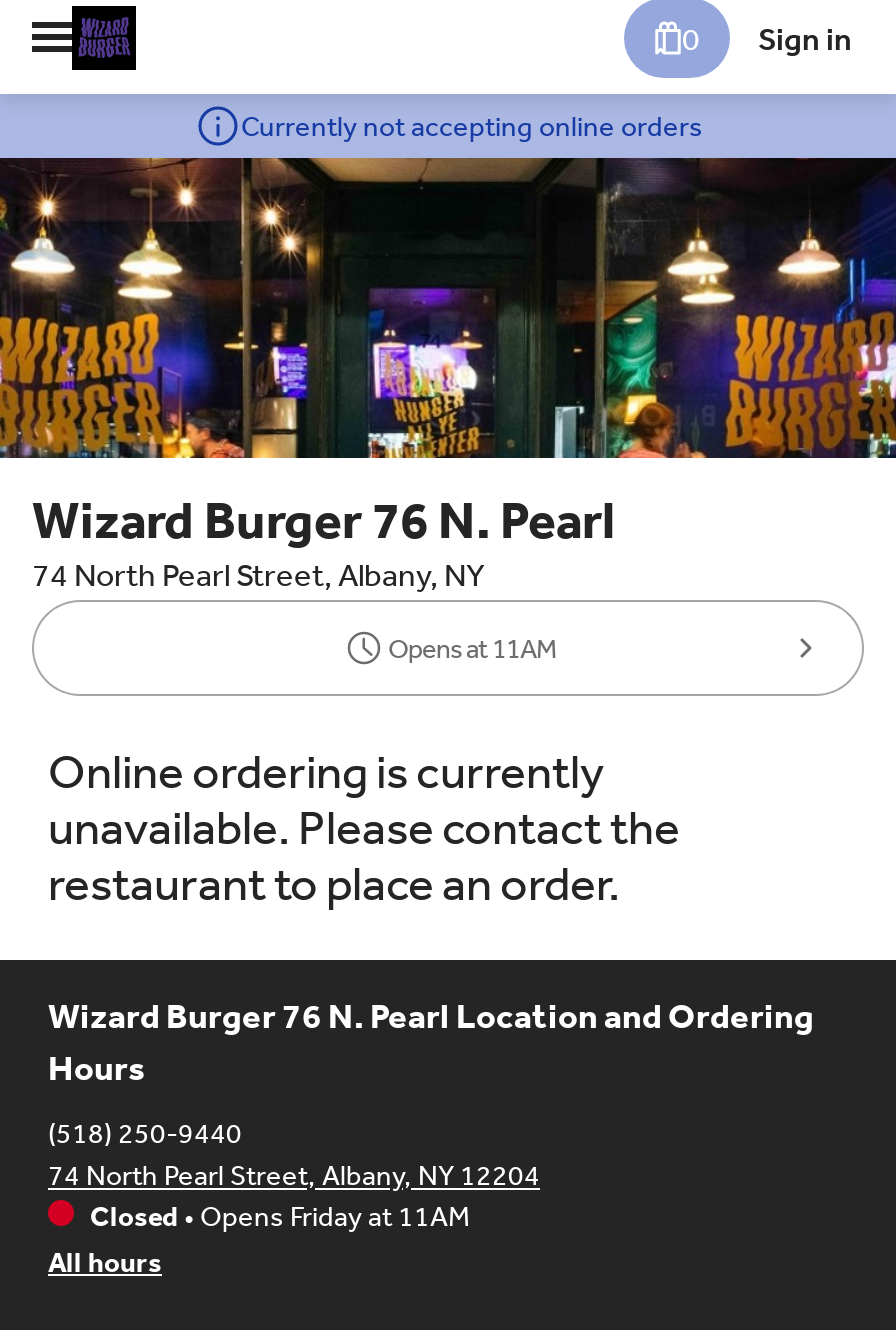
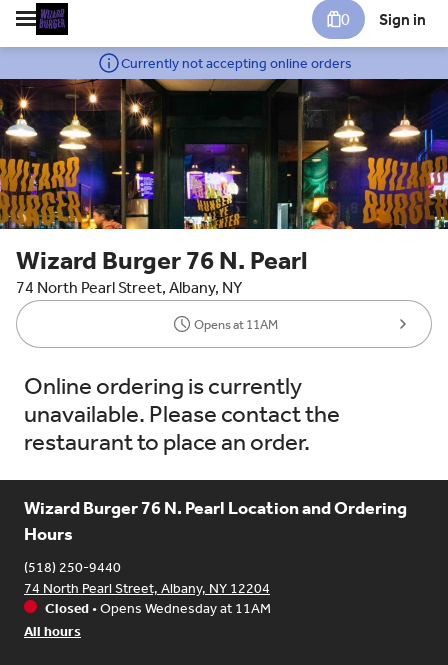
[90,1200,470,1234] Closed • Opens Friday at 11AM -> [45,600,271,617] Closed • Opens Wednesday at 11AM

